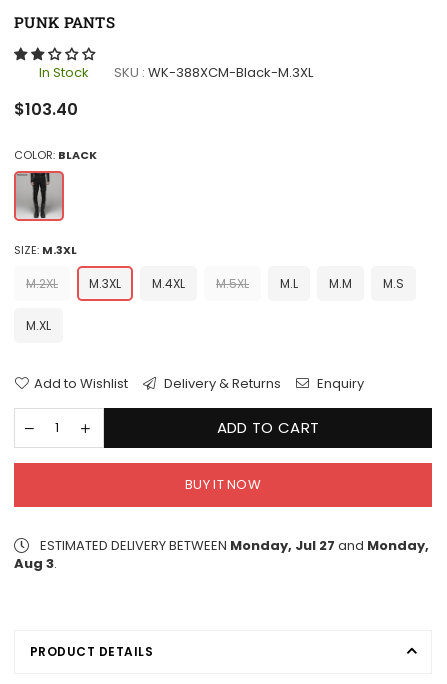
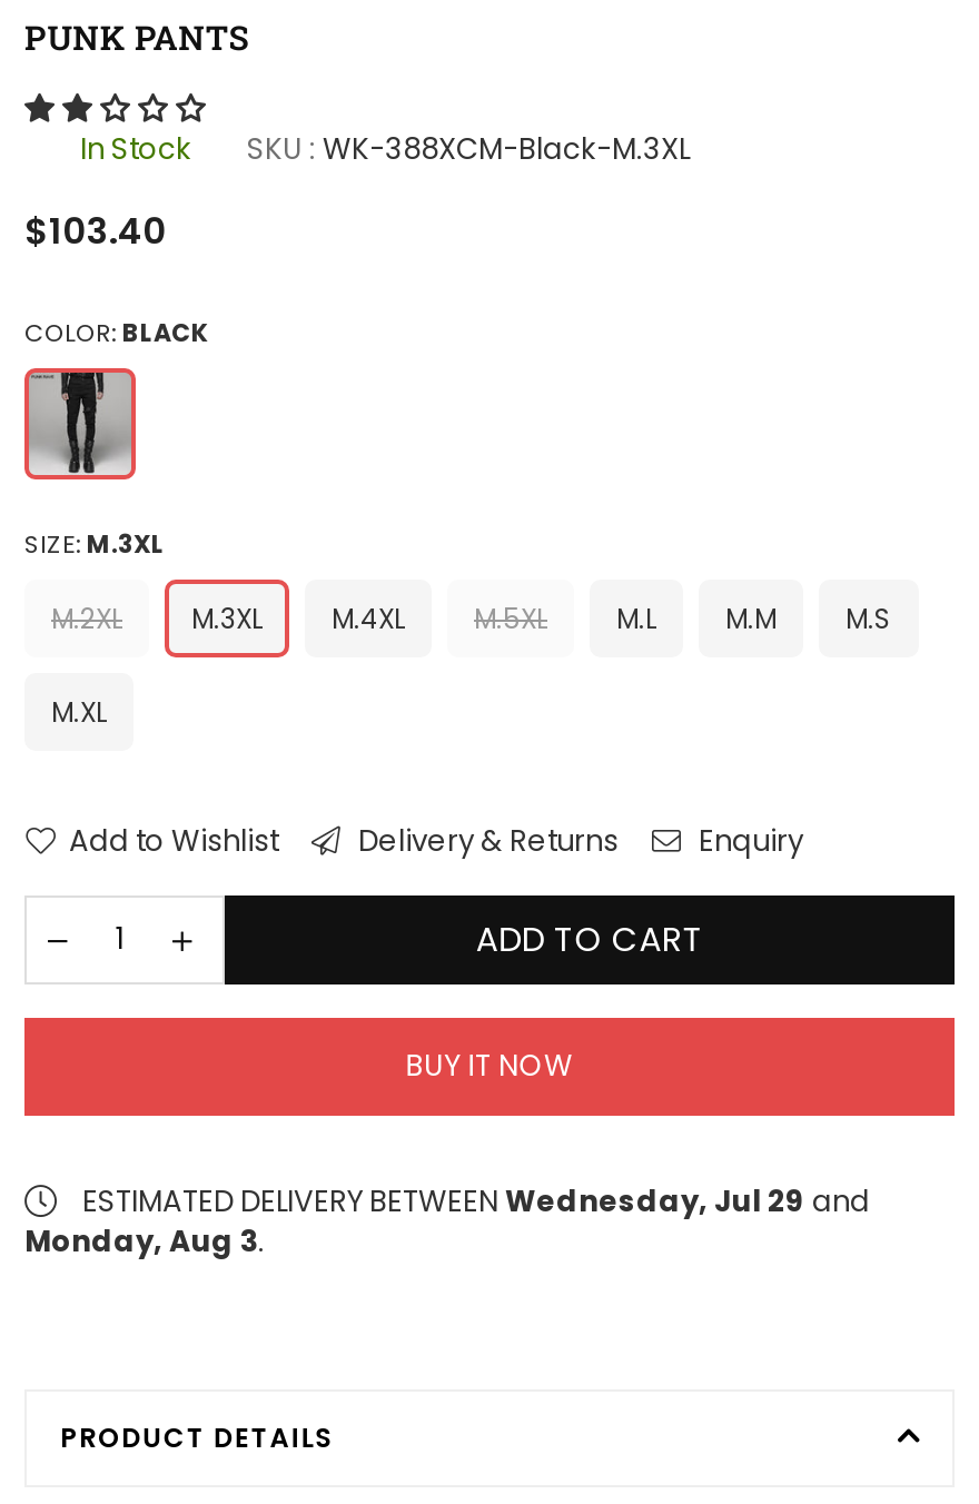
[14,535,429,572] ESTIMATED DELIVERY BETWEEN Monday, Jul 27 and Monday, | Aug 3. -> [24,1179,870,1261] ESTIMATED DELIVERY BETWEEN Wednesday, Jul 29 and | Monday, Aug 3.

